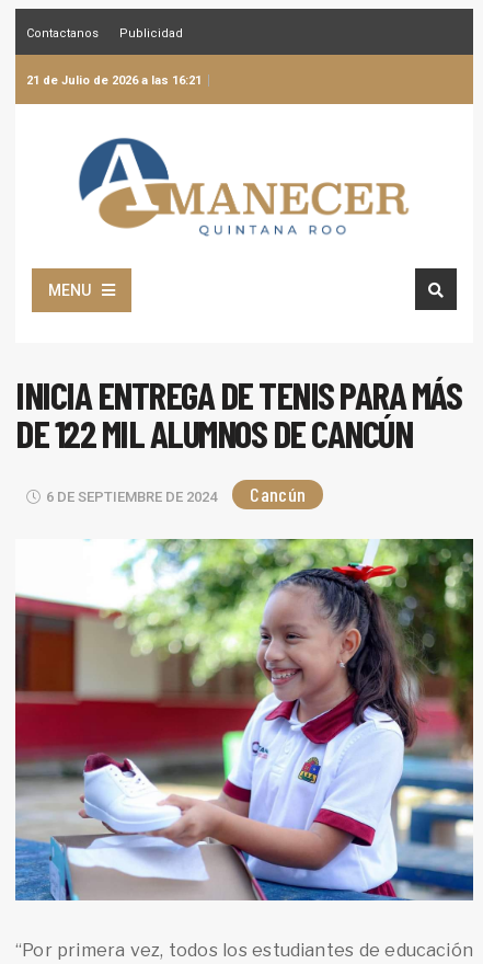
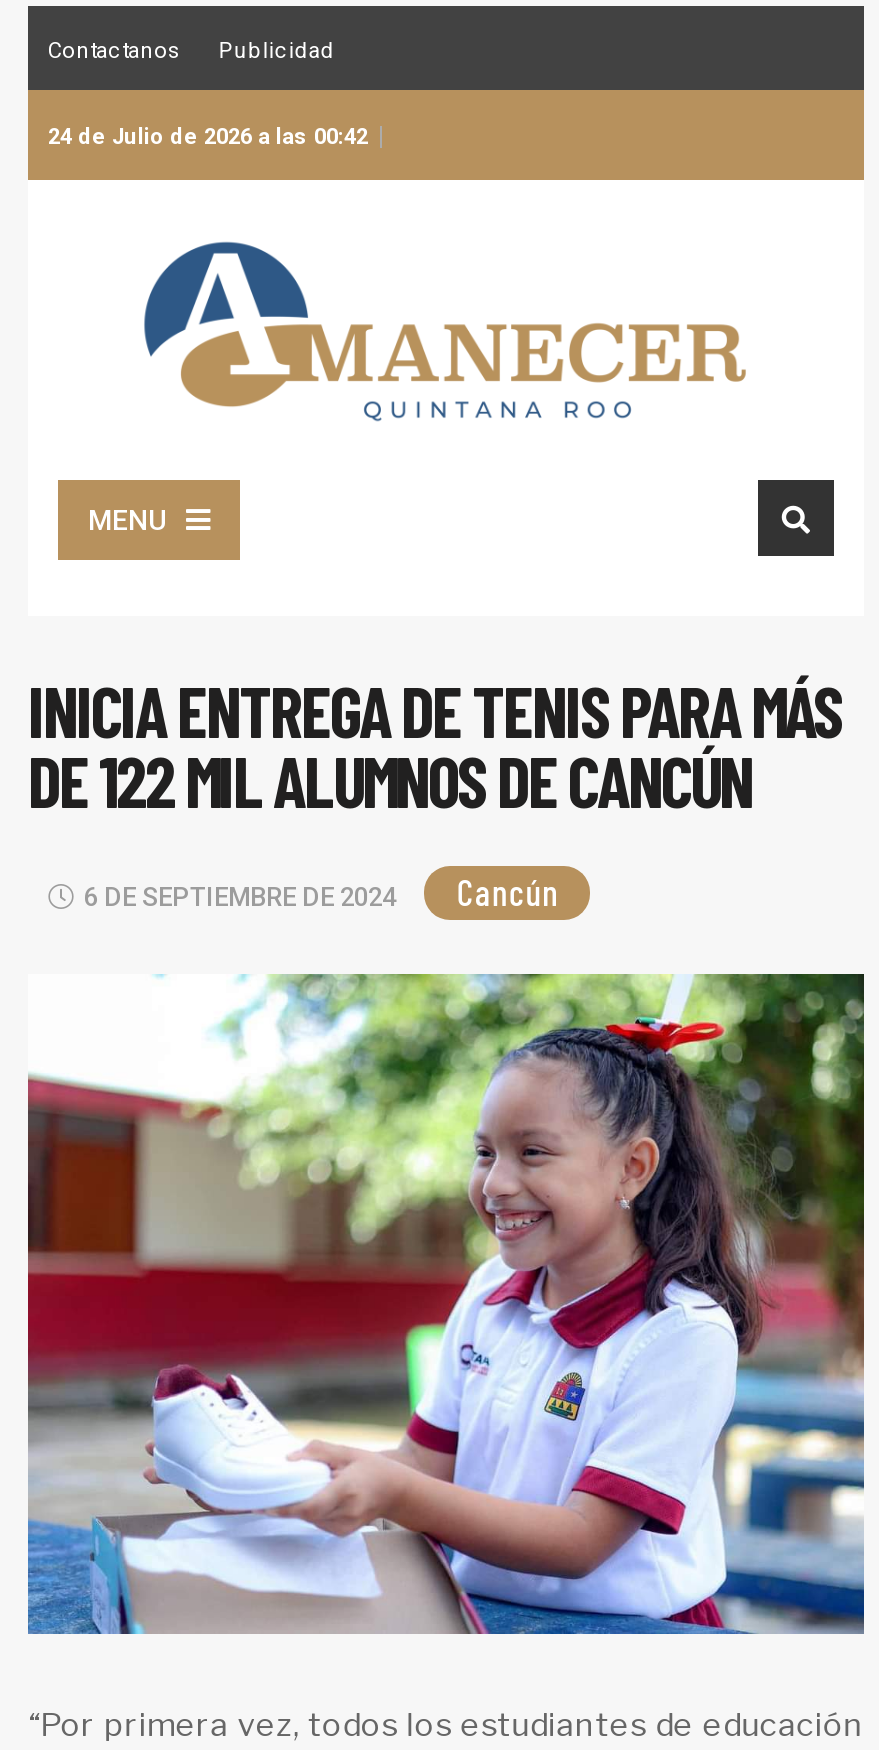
[26,73,202,88] 21 de Julio de 2026 a las 16:21 -> [48,124,368,150] 24 de Julio de 2026 a las 00:42

